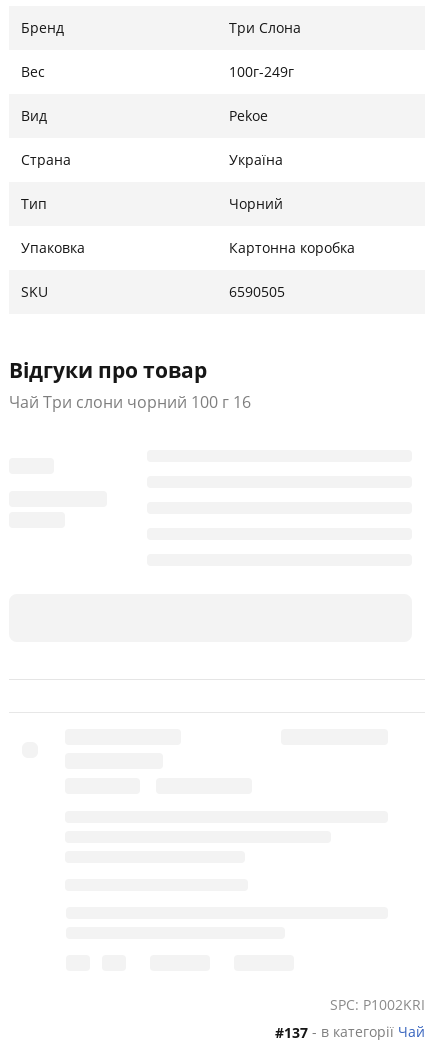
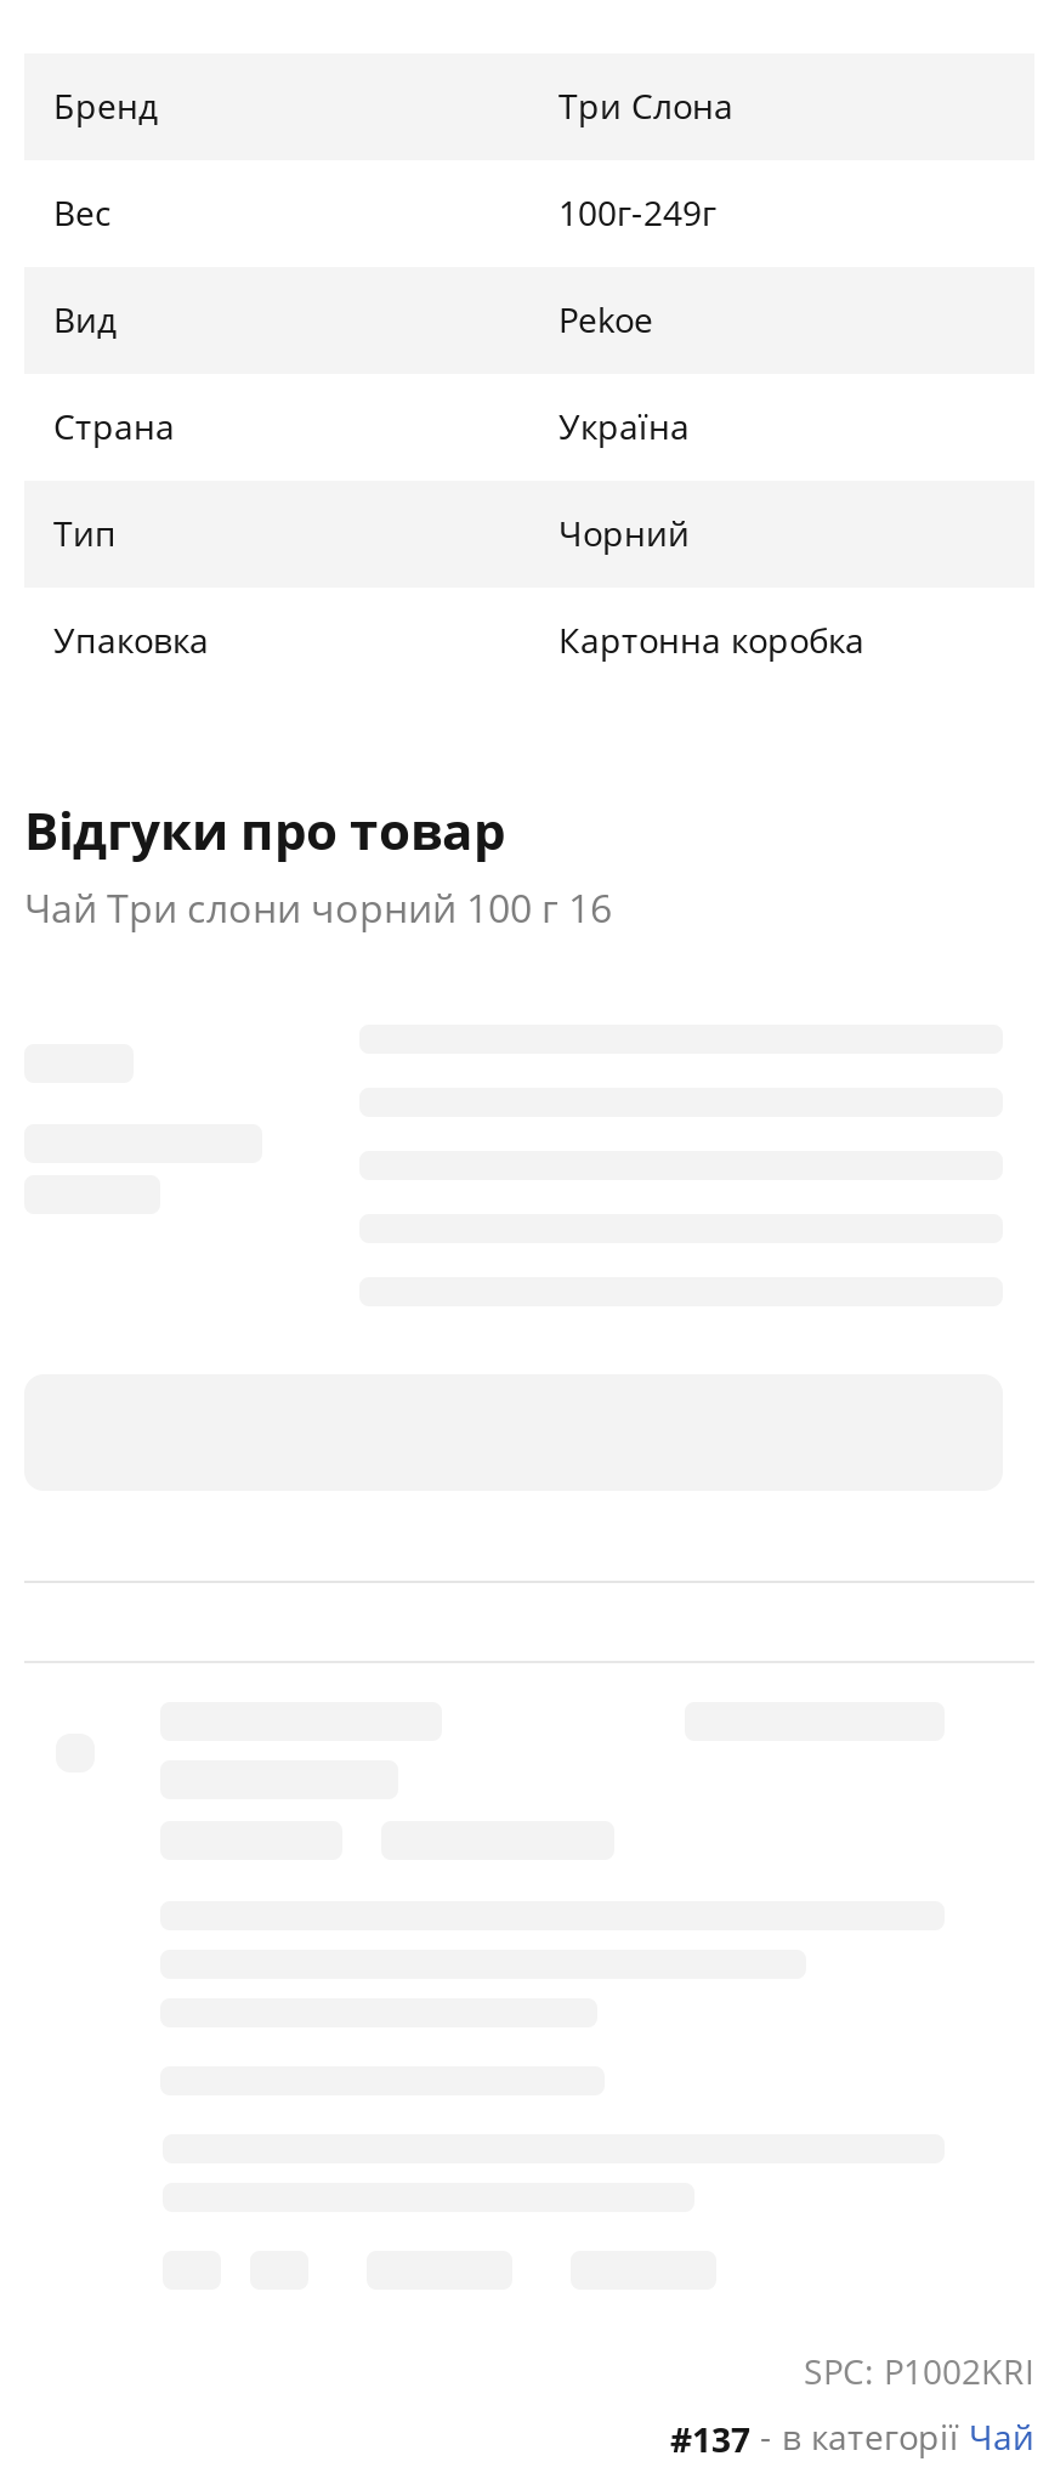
[21,282,285,301] SKU | 6590505 -> none

